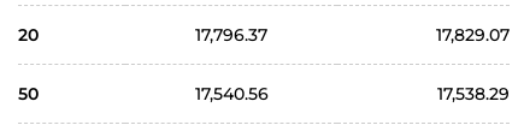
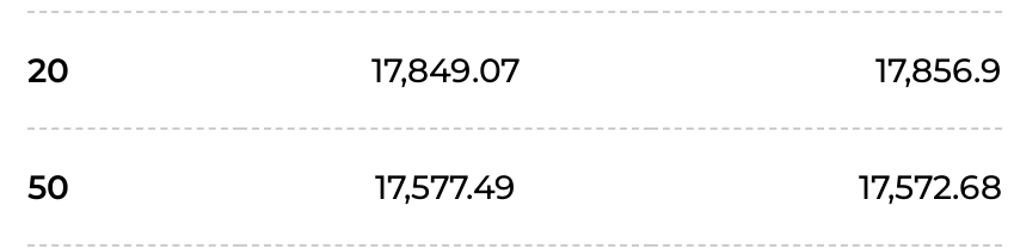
[195,24,267,45] 17,796.37 -> [371,48,520,91] 17,849.07
[436,24,510,45] 17,829.07 -> [875,48,1002,91] 17,856.9
[195,83,268,104] 17,540.56 -> [375,165,516,208] 17,577.49
[437,83,510,104] 17,538.29 -> [859,165,1002,208] 17,572.68

